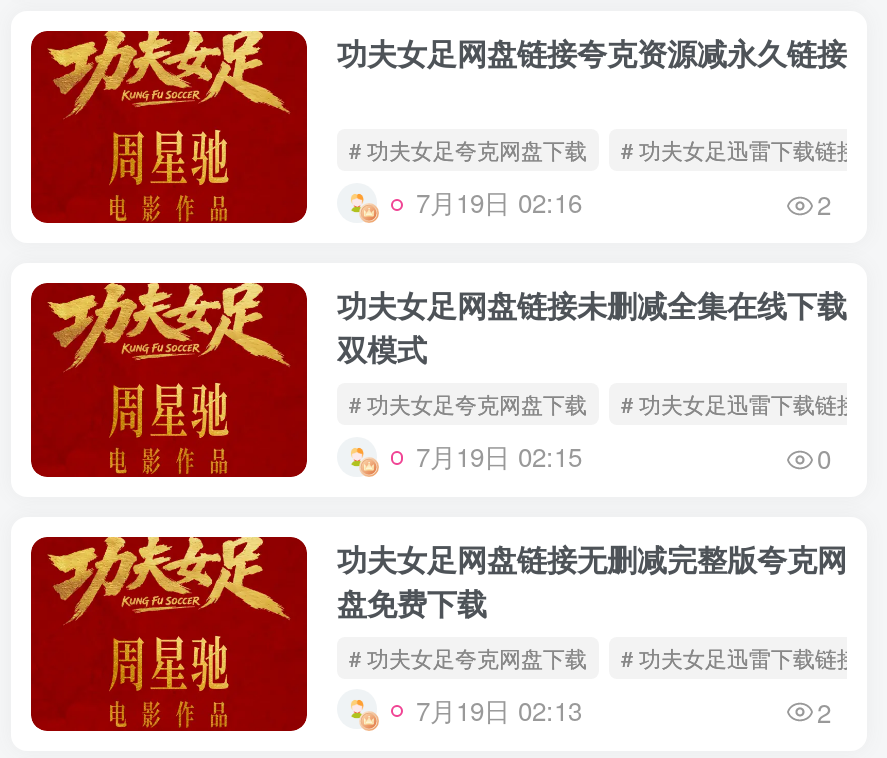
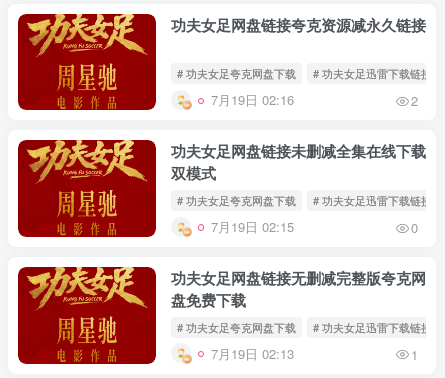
[817,692,831,730] 2 -> [411,344,418,363] 1

